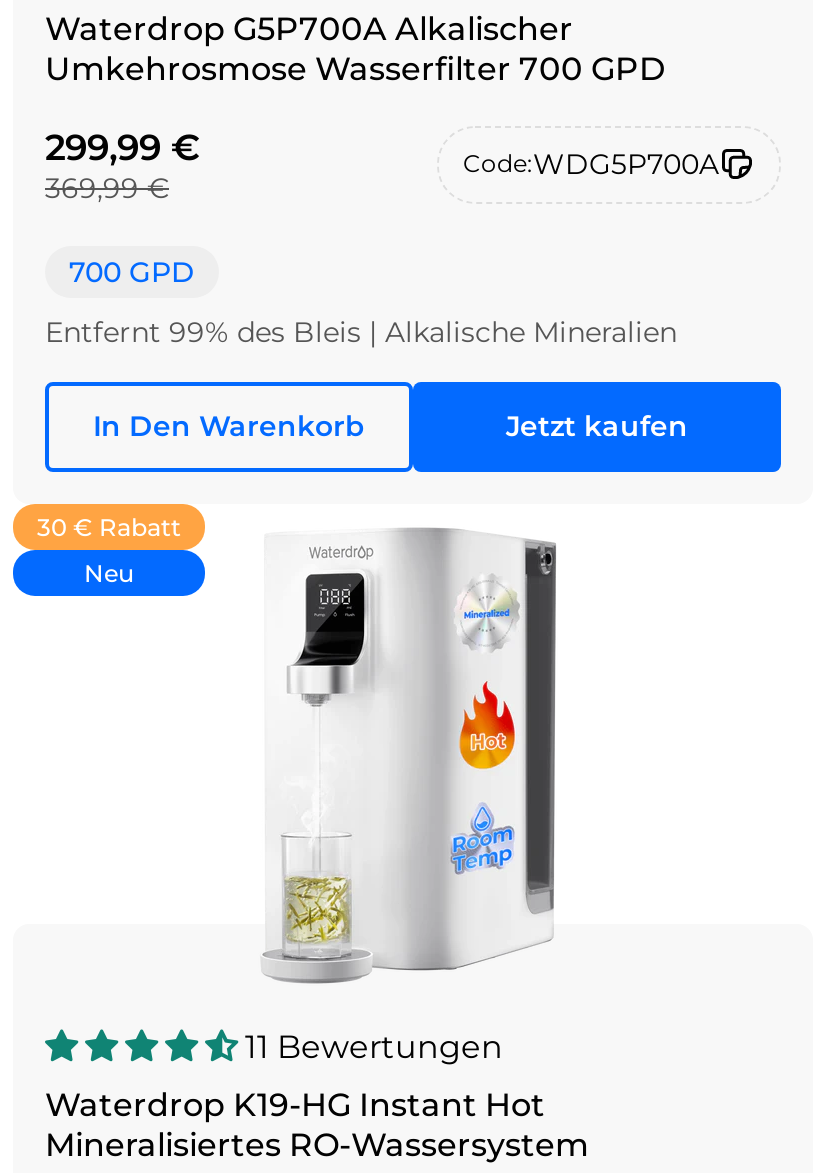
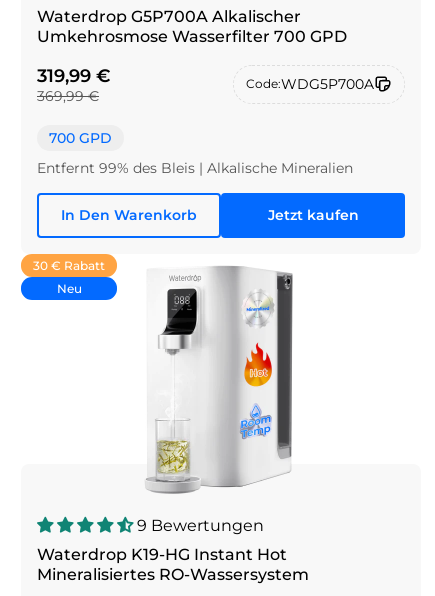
[45,125,199,169] 299,99 € -> [37,65,110,87] 319,99 €
[245,1027,503,1065] 11 Bewertungen -> [137,516,264,535] 9 Bewertungen

